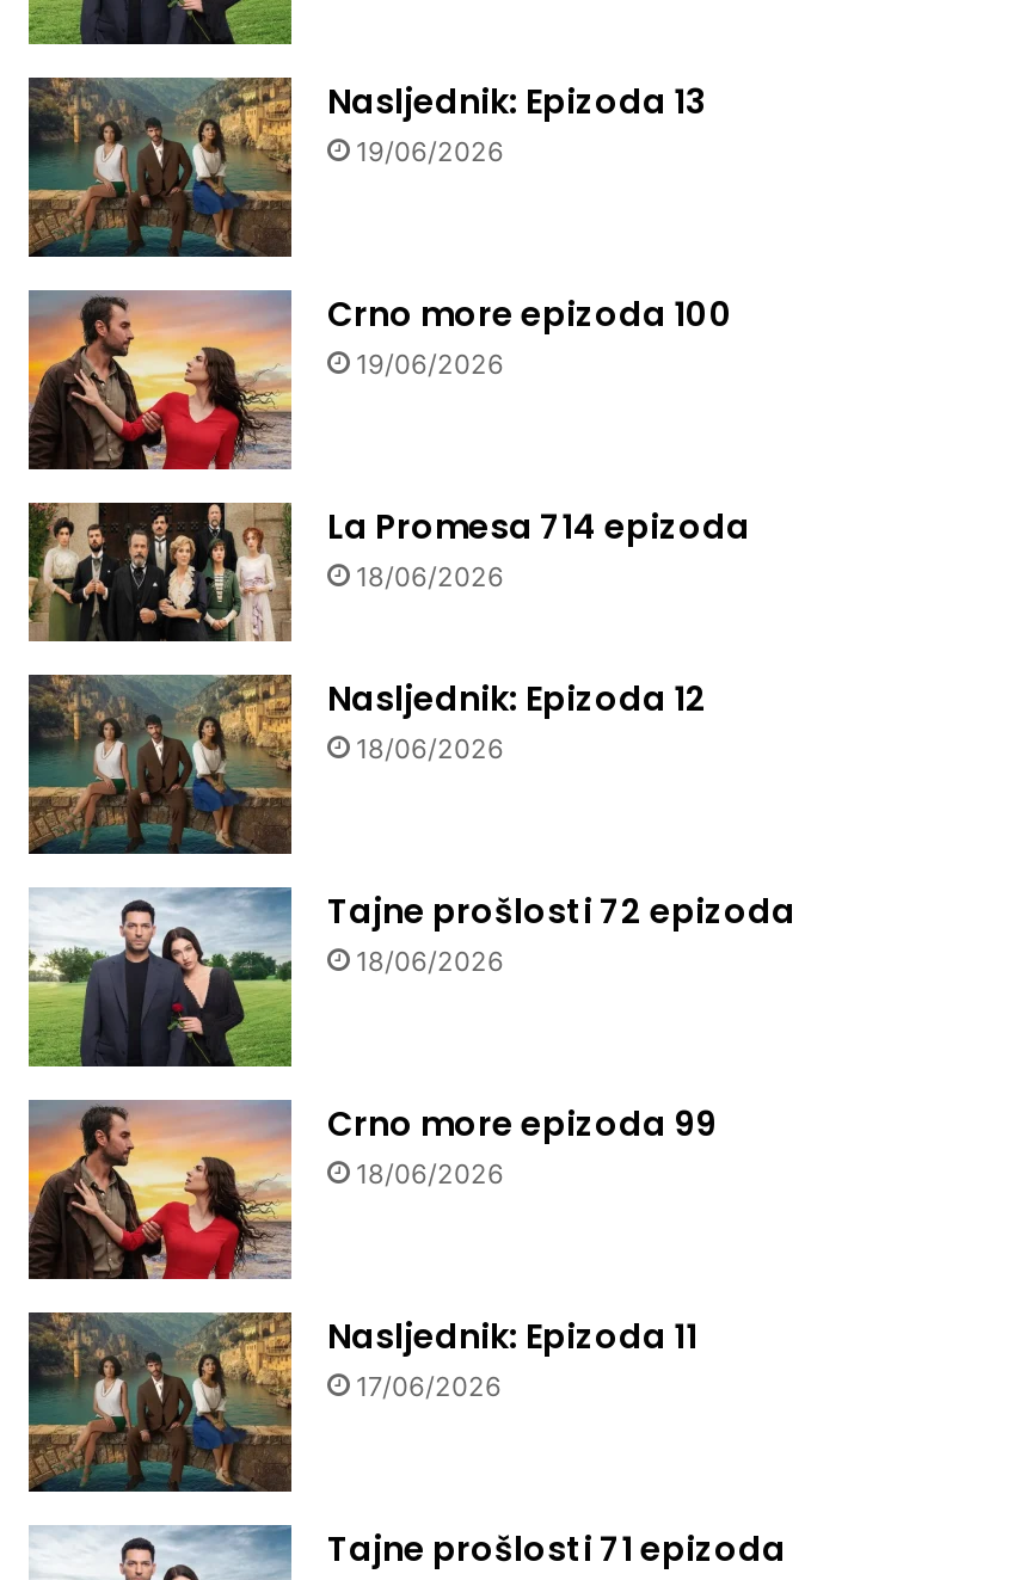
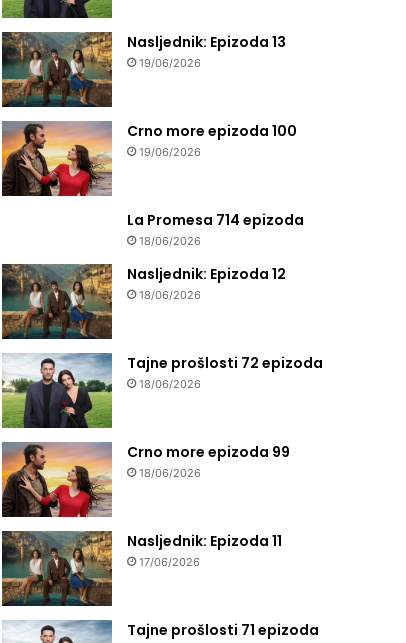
[26,499,294,645] [image] -> none

